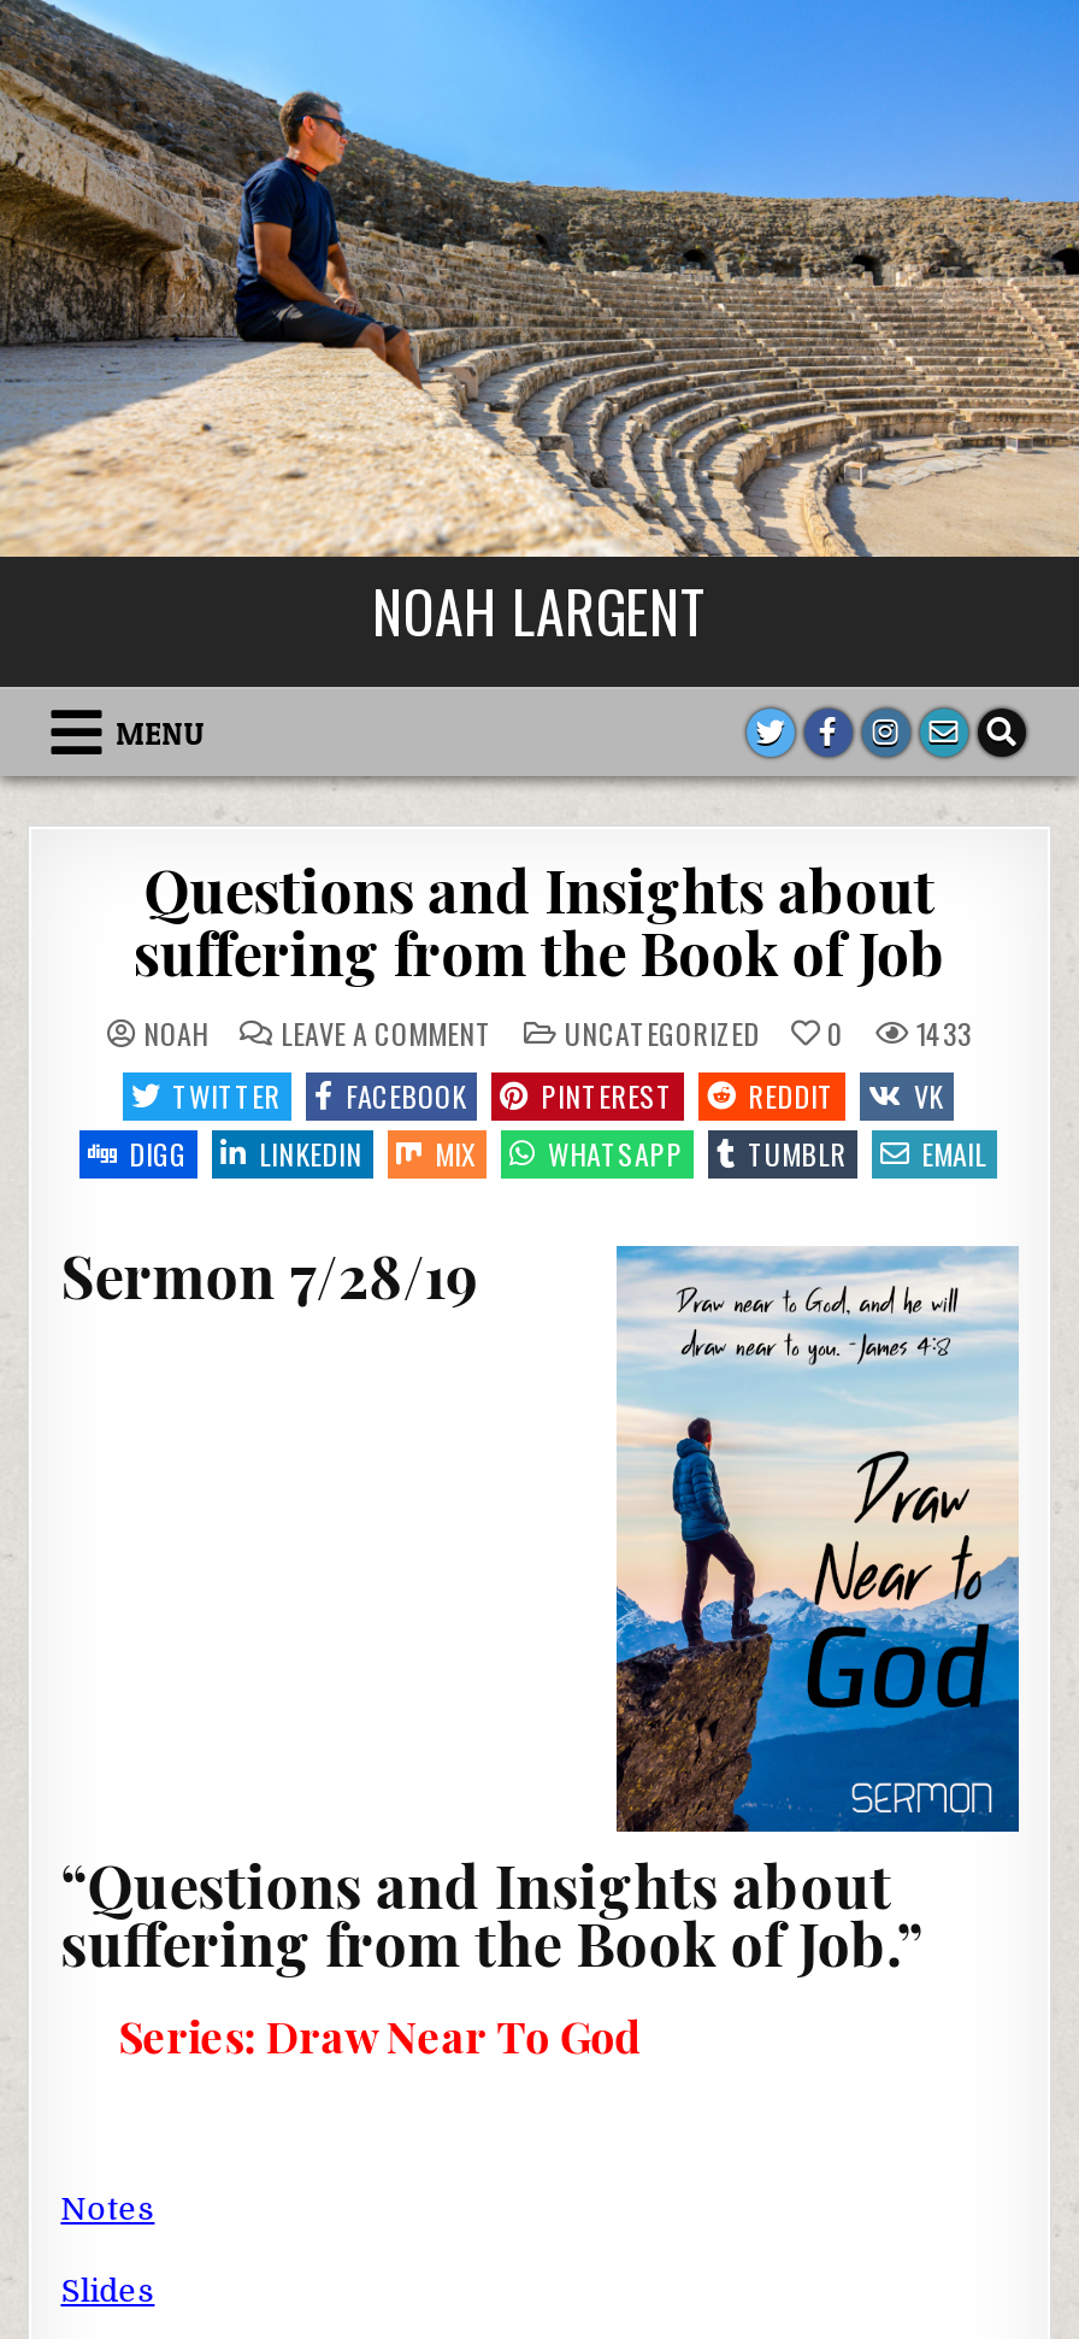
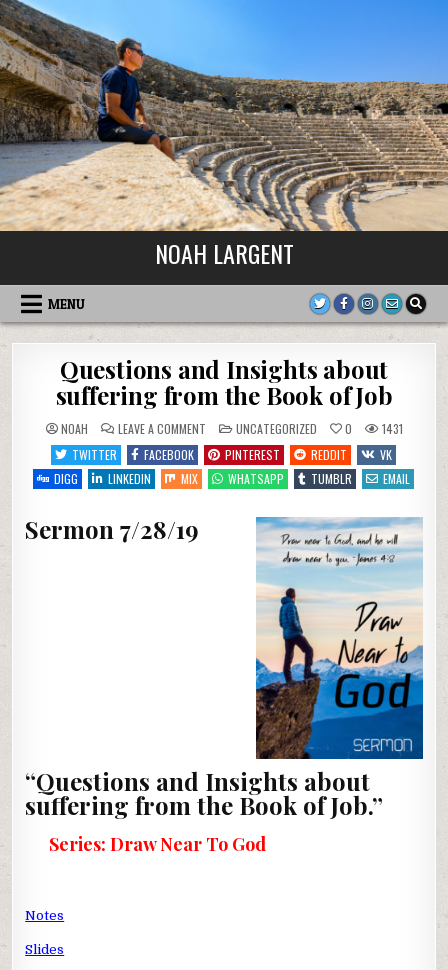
[916,1012,972,1053] 1433 -> [381,420,402,437] 1431

